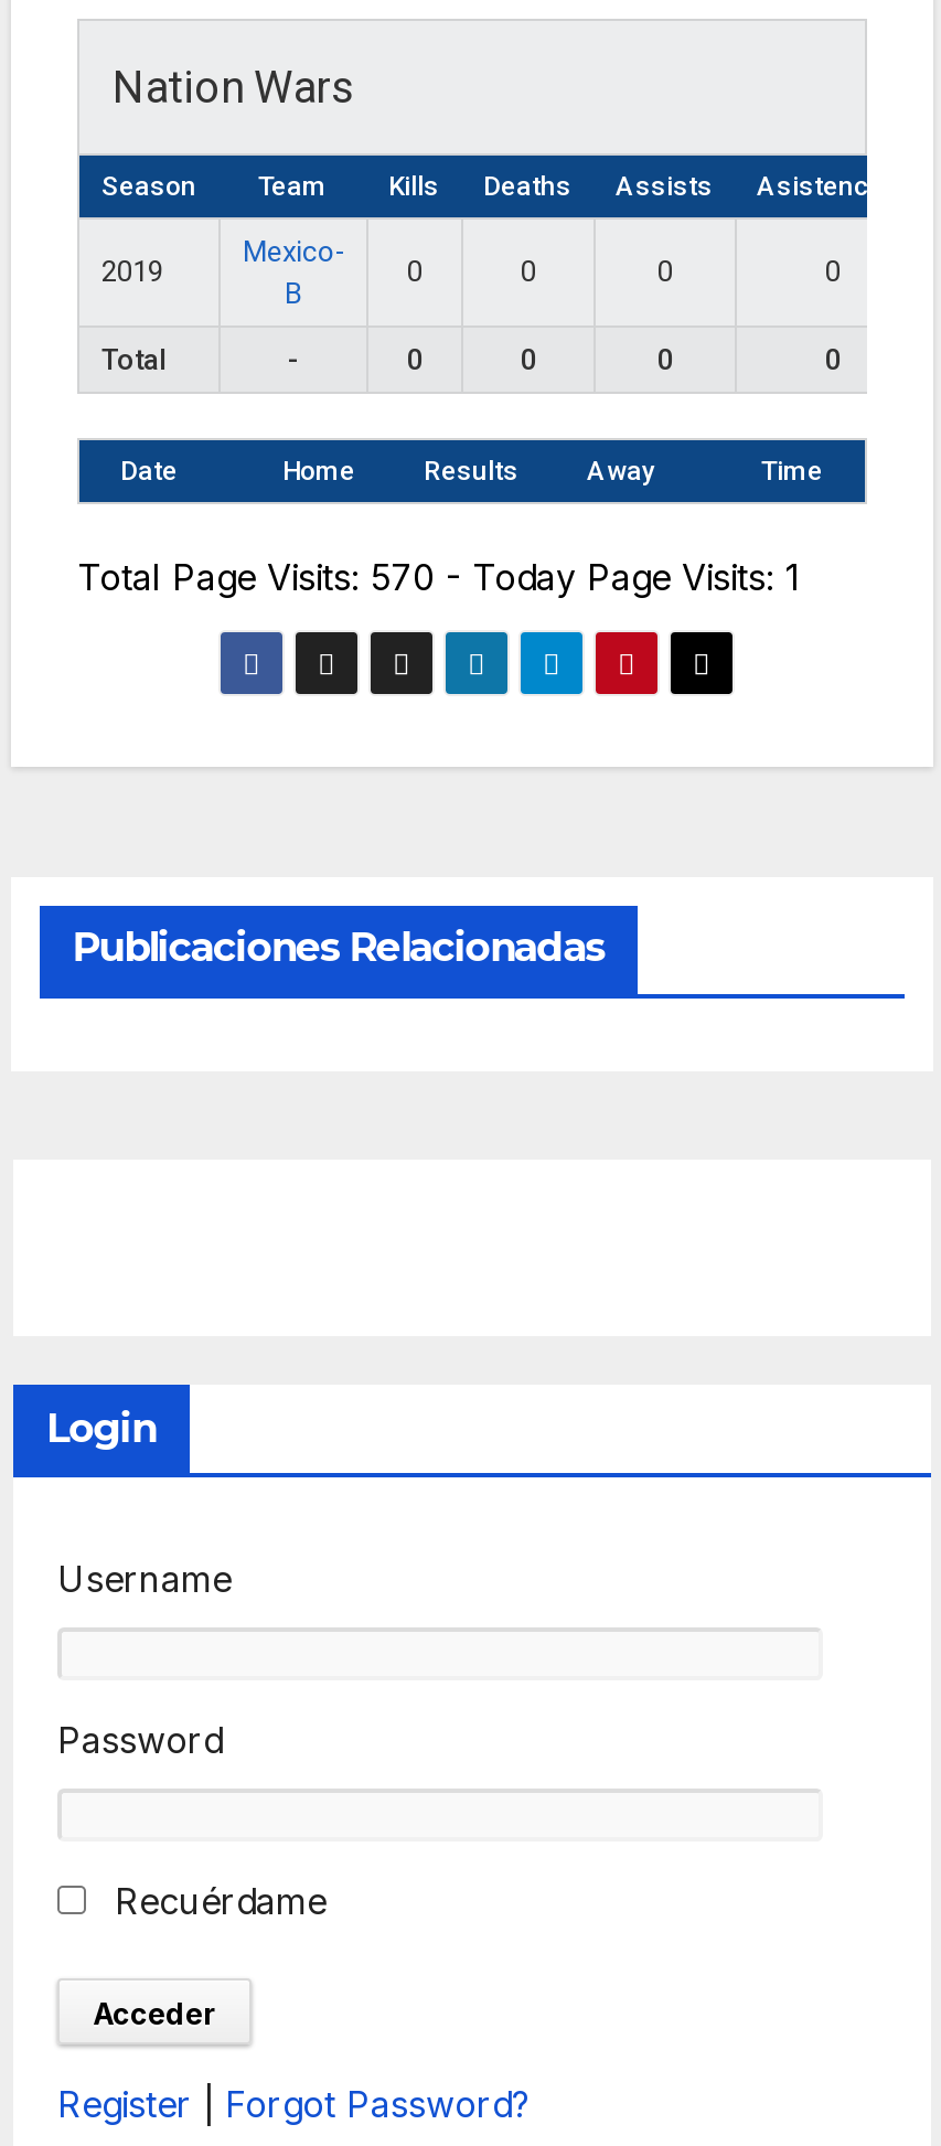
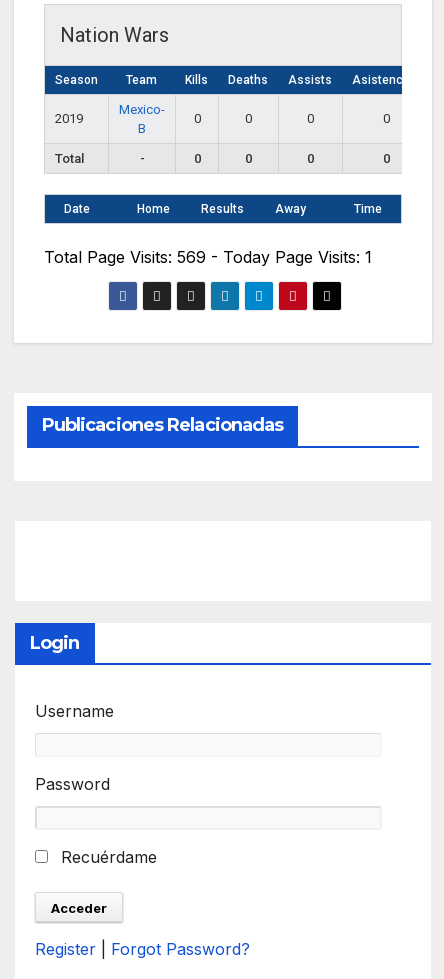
[77,554,801,598] Total Page Visits: 570 - Today Page Visits: 1 -> [44,246,372,266] Total Page Visits: 569 - Today Page Visits: 1

